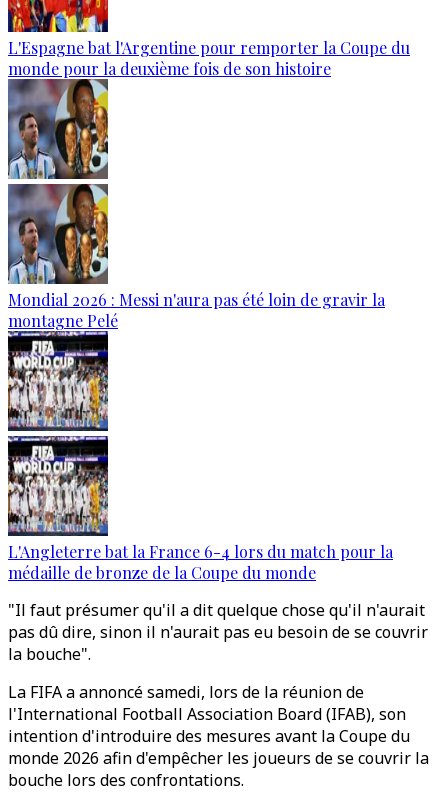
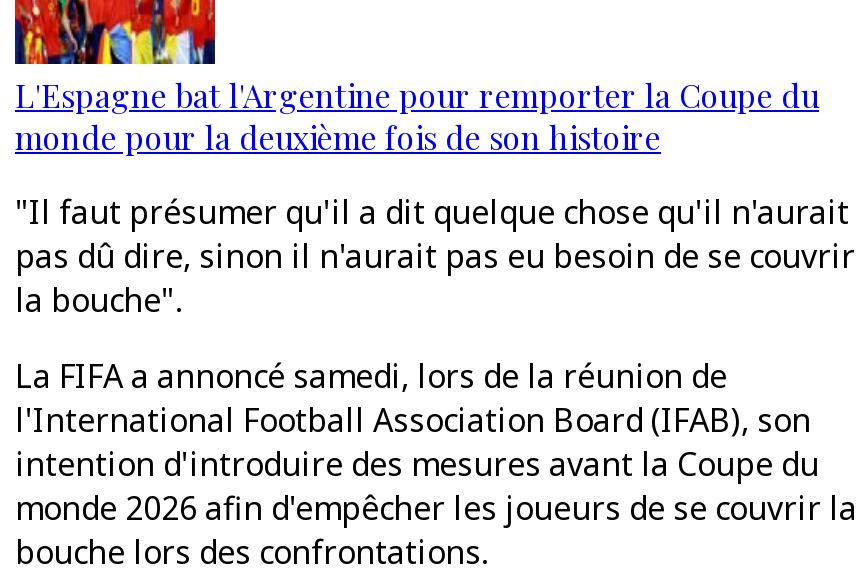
[7,82,385,331] [image] | Mondial 2026 : Messi n'aura pas été loin de gravir la | montagne Pelé -> none
[7,339,393,583] [image] | L'Angleterre bat la France 6-4 lors du match pour la | médaille de bronze de la Coupe du monde -> none

